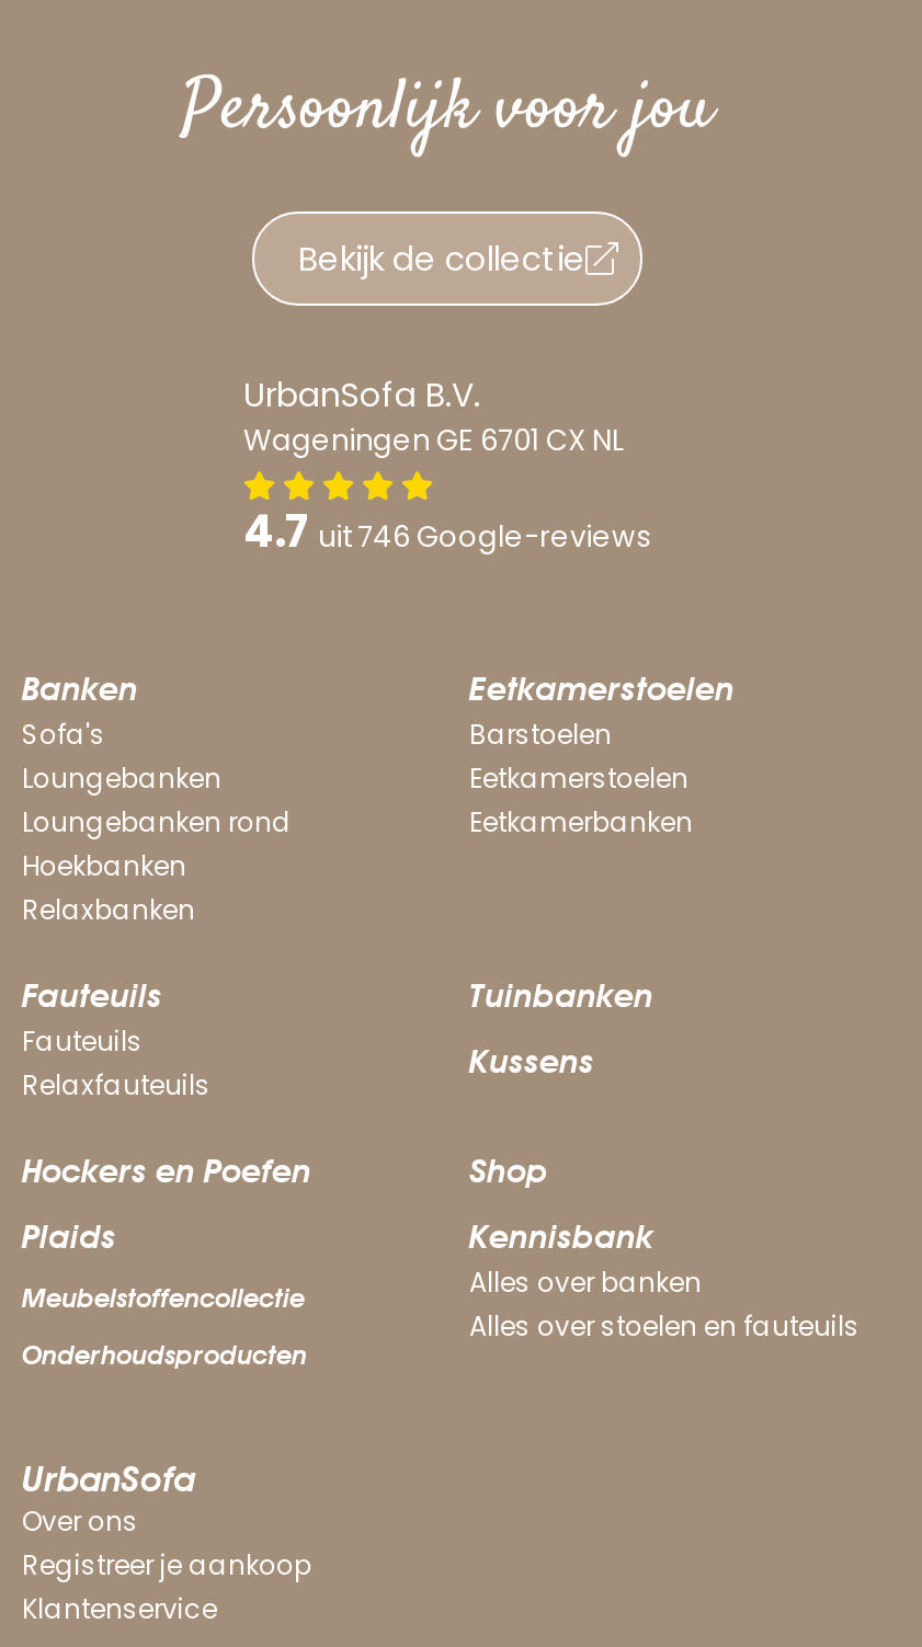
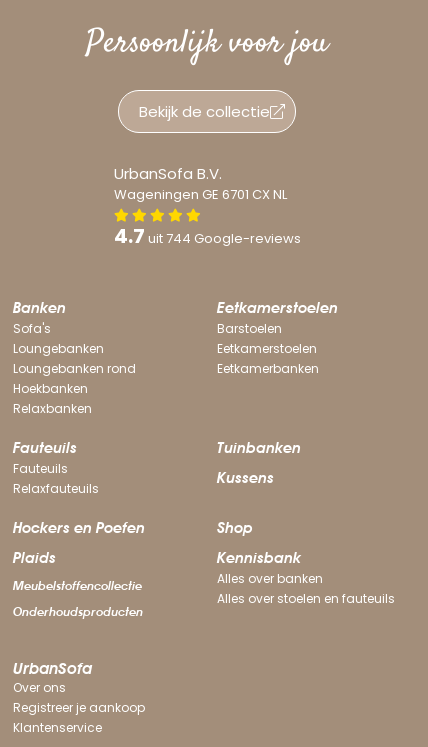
[243,502,651,563] 4.7 uit746Google-reviews -> [113,222,300,250] 4.7 uit744Google-reviews

